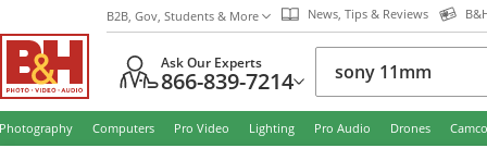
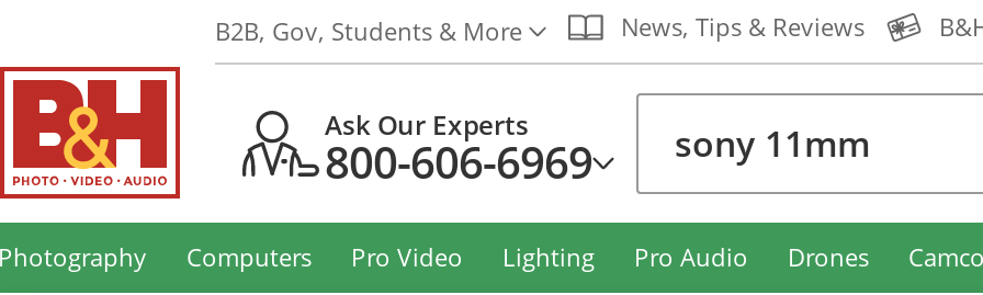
[161,66,294,96] 866-839-7214 -> [325,133,592,192] 800-606-6969

